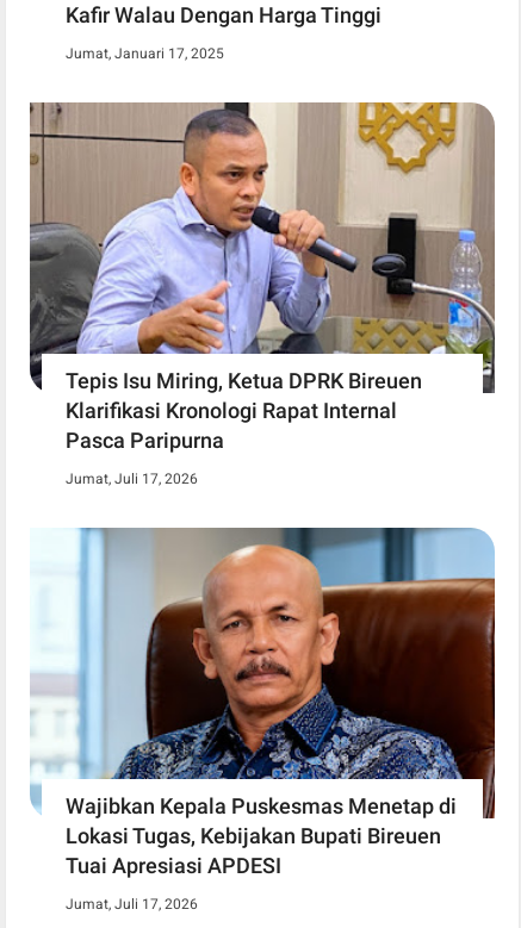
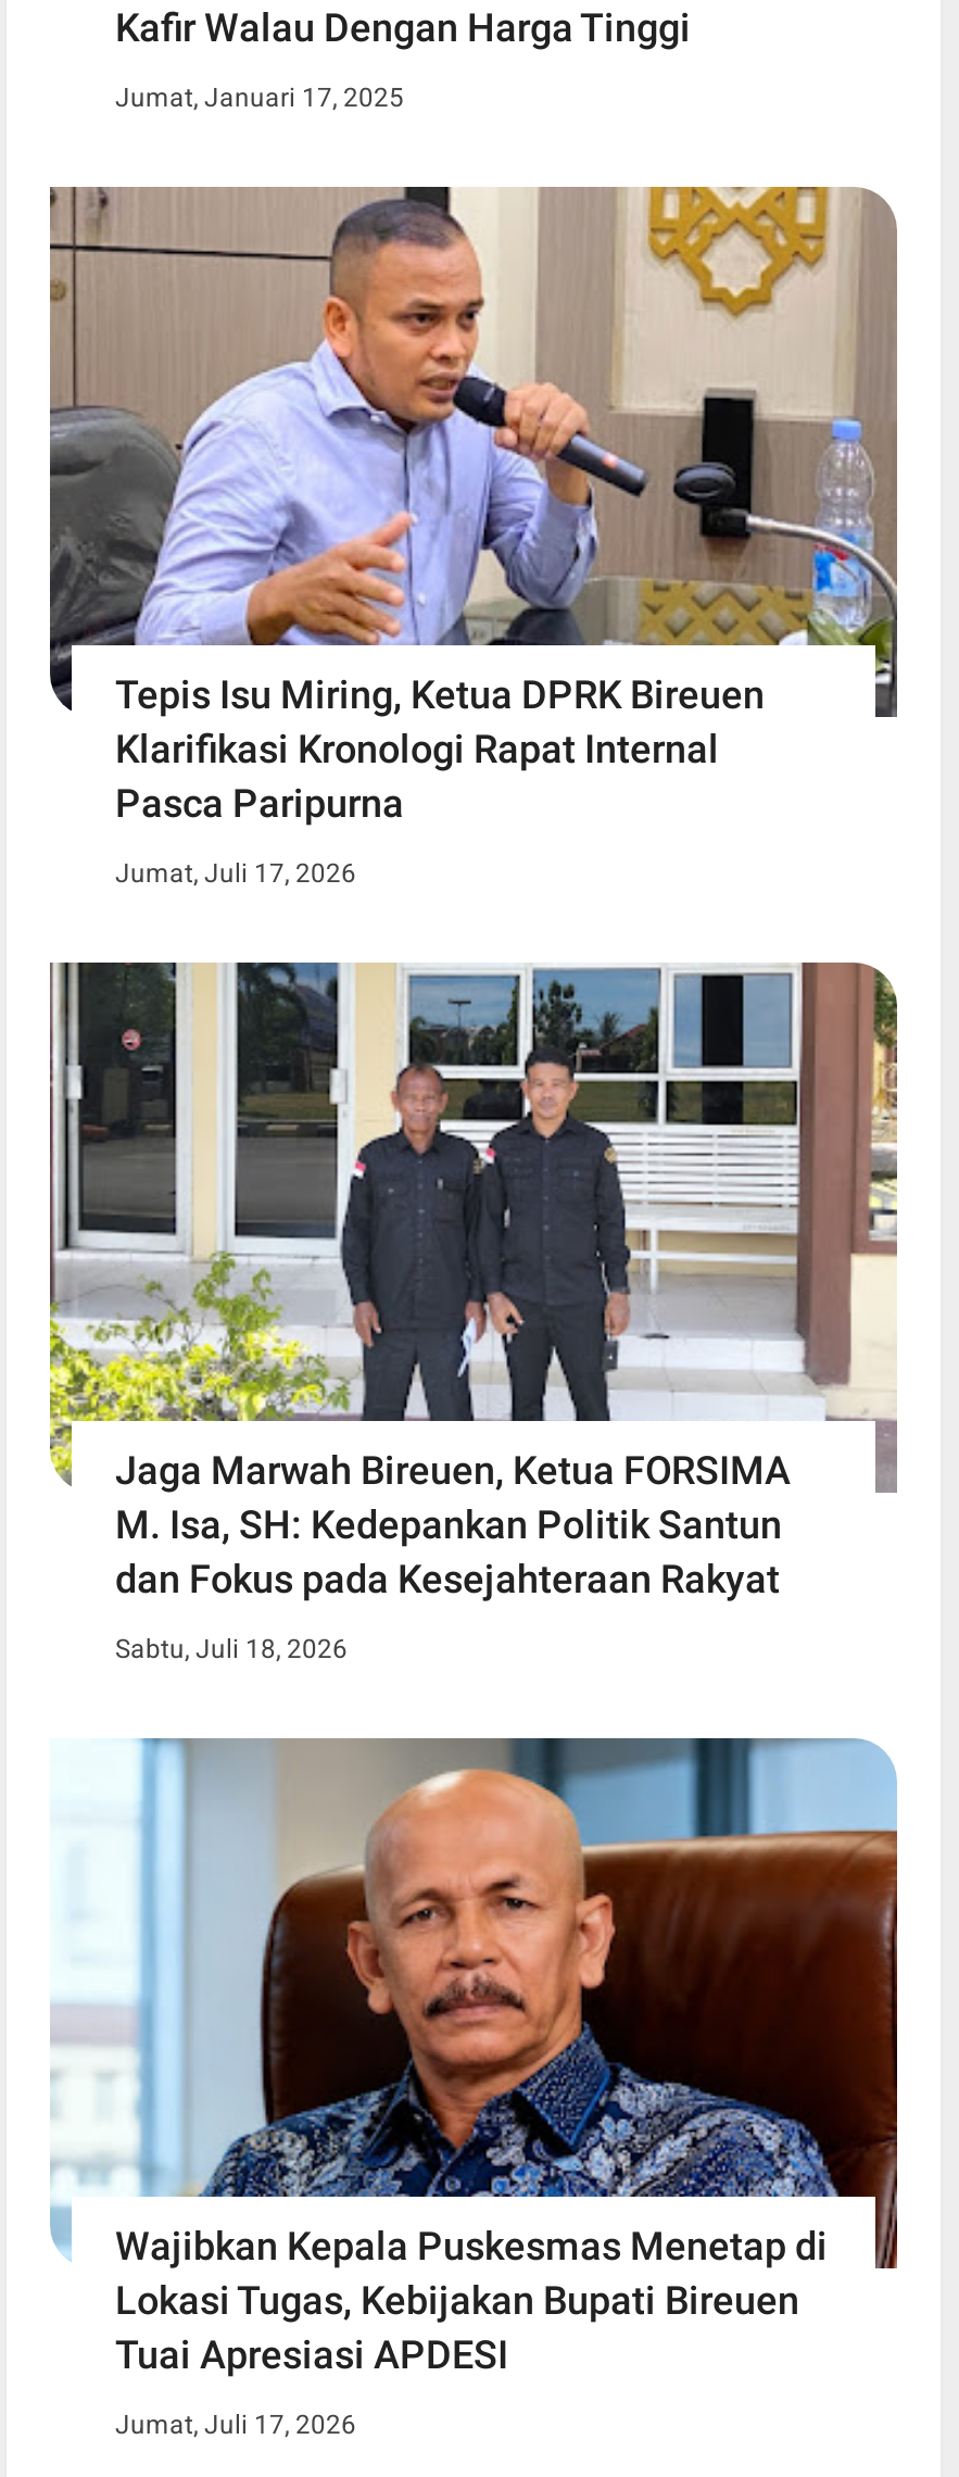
none -> [48,963,897,1664] [image] | Jaga Marwah Bireuen, Ketua FORSIMA | M. Isa, SH: Kedepankan Politik Santun | dan Fokus pada Kesejahteraan Rakyat | Sabtu, Juli 18, 2026

